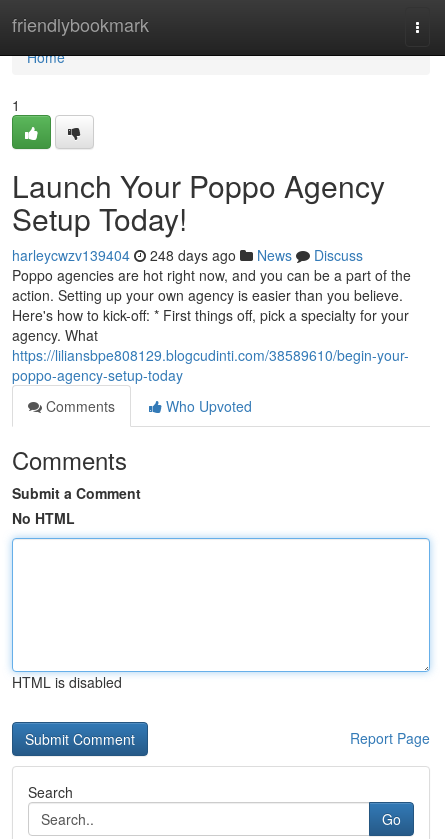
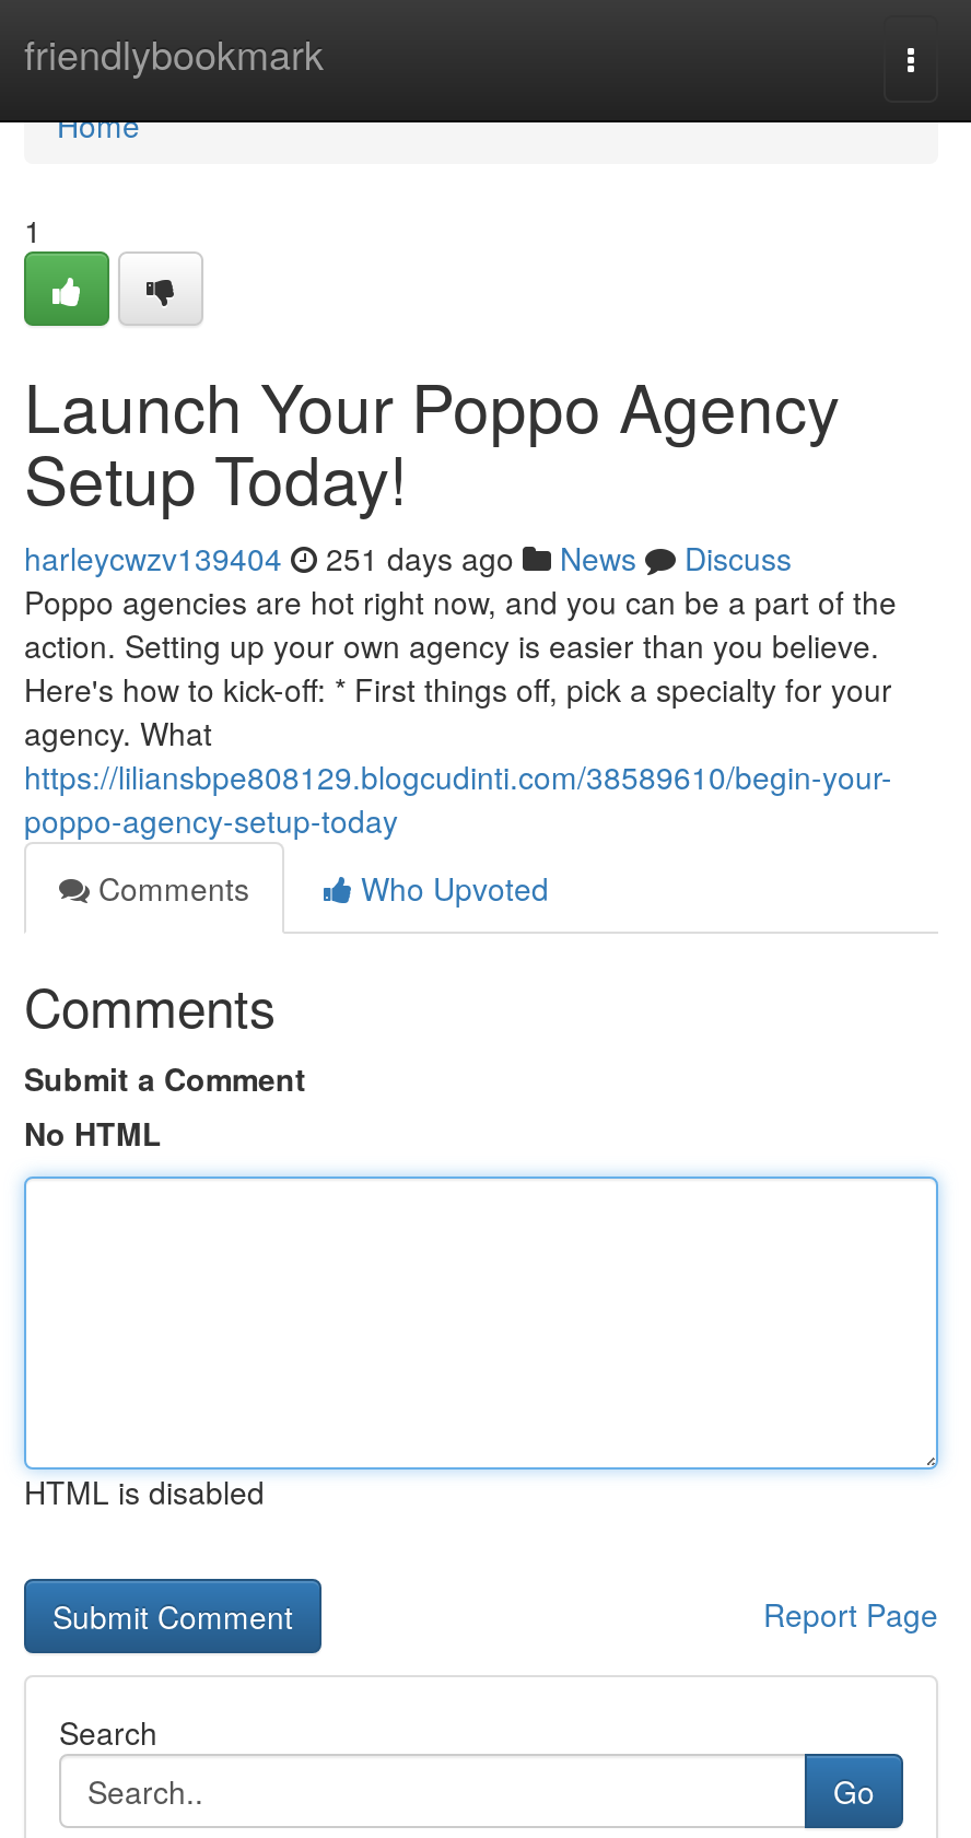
[12,245,363,265] harleycwzv139404 248 days ago News Discuss -> [24,536,792,580] harleycwzv139404 251 days ago News Discuss

